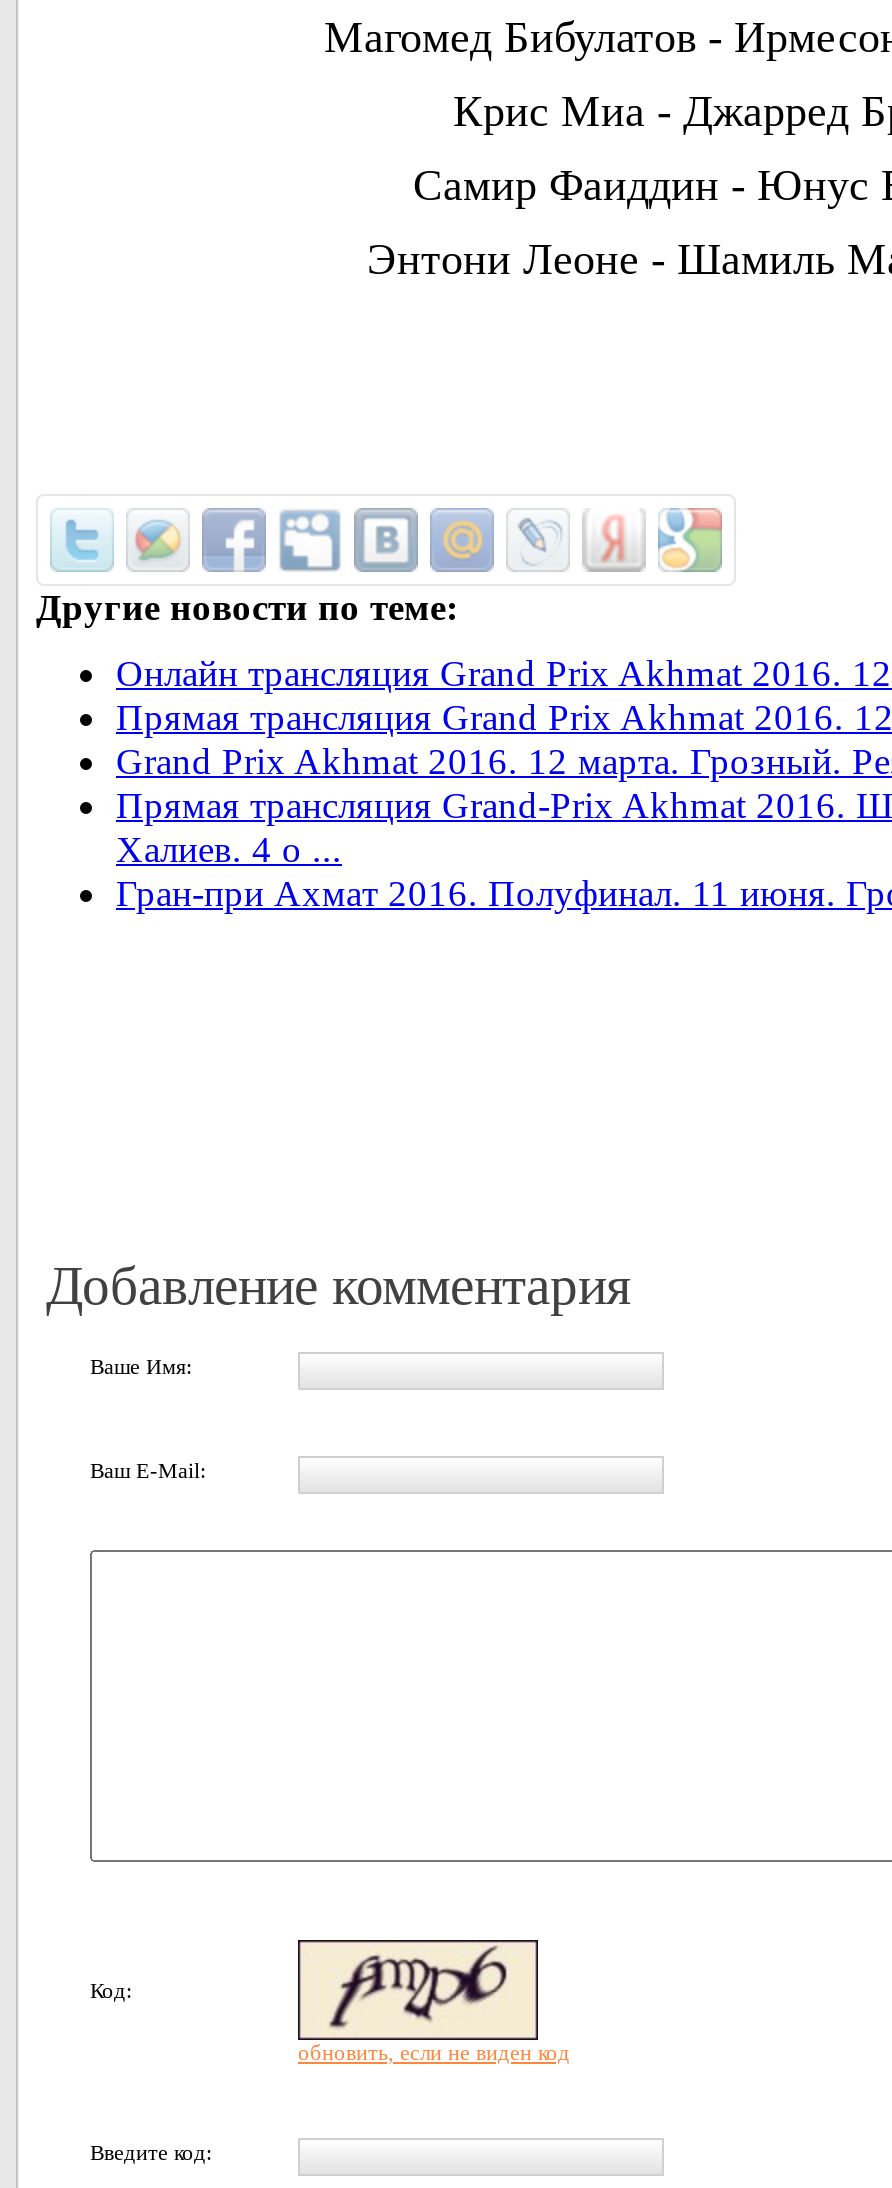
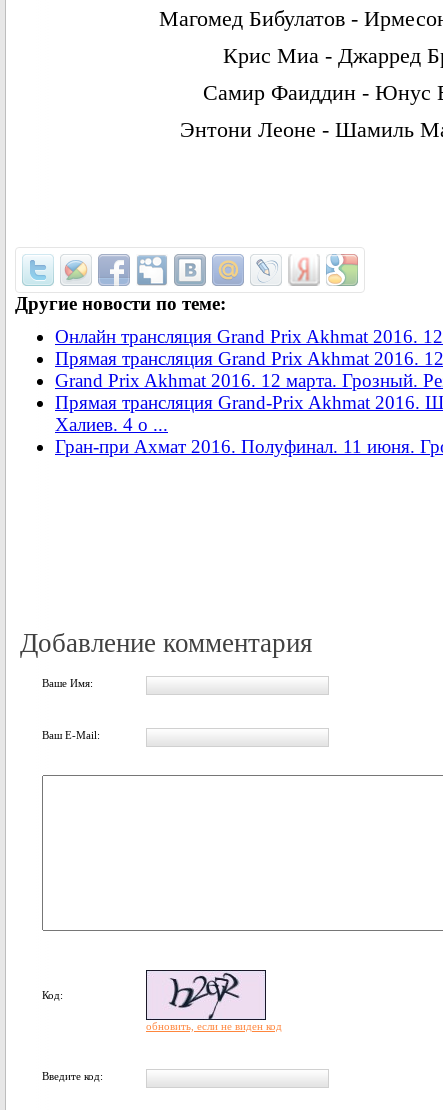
[300,1942,536,2036] [image] -> [147,971,265,1018] [image]

